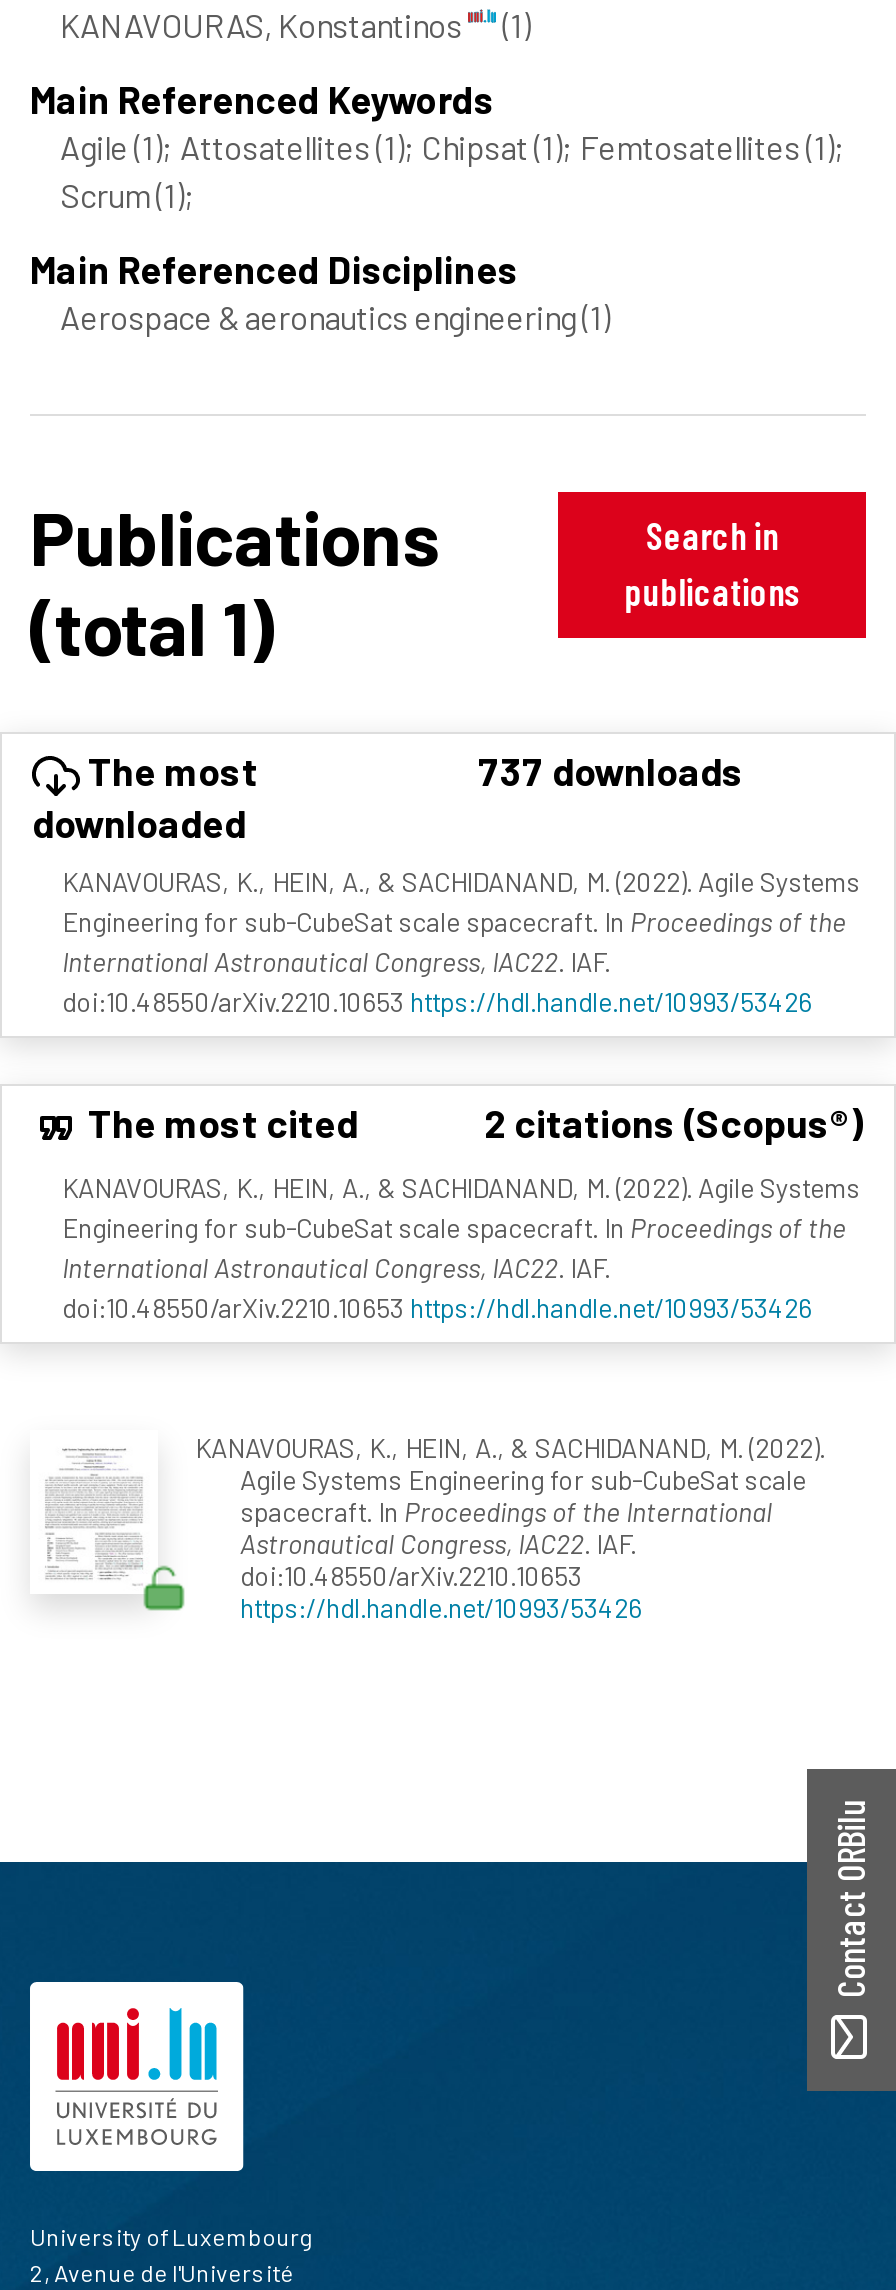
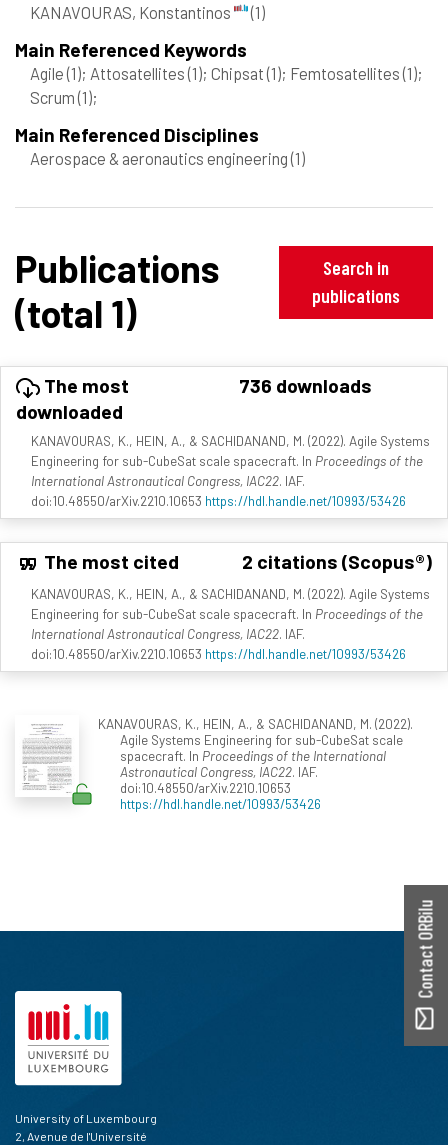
[478,747,744,795] 737 downloads -> [239,373,372,397] 736 downloads

